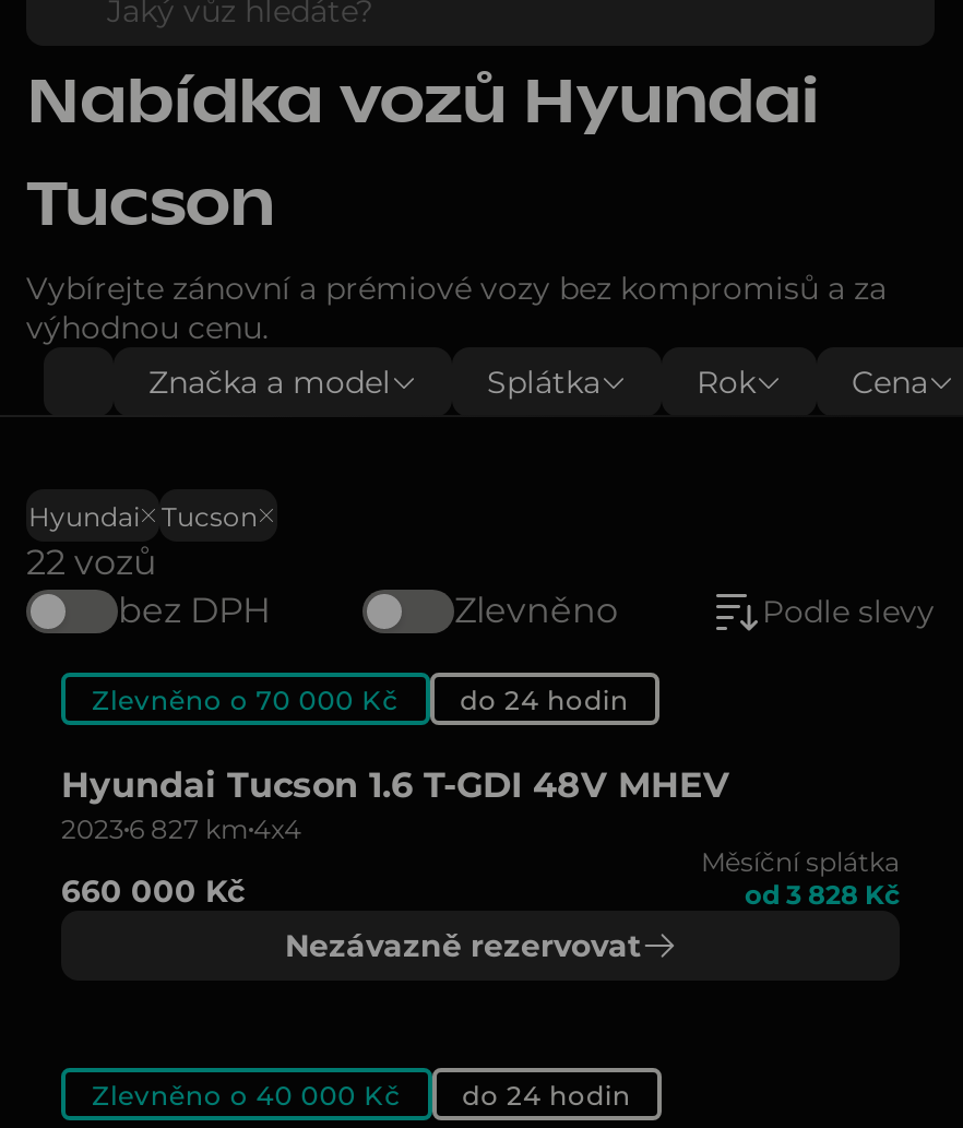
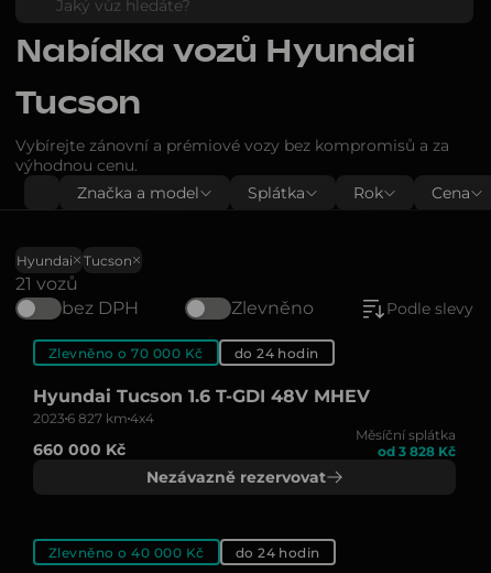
[26,542,157,583] 22 vozů -> [15,273,78,294] 21 vozů

